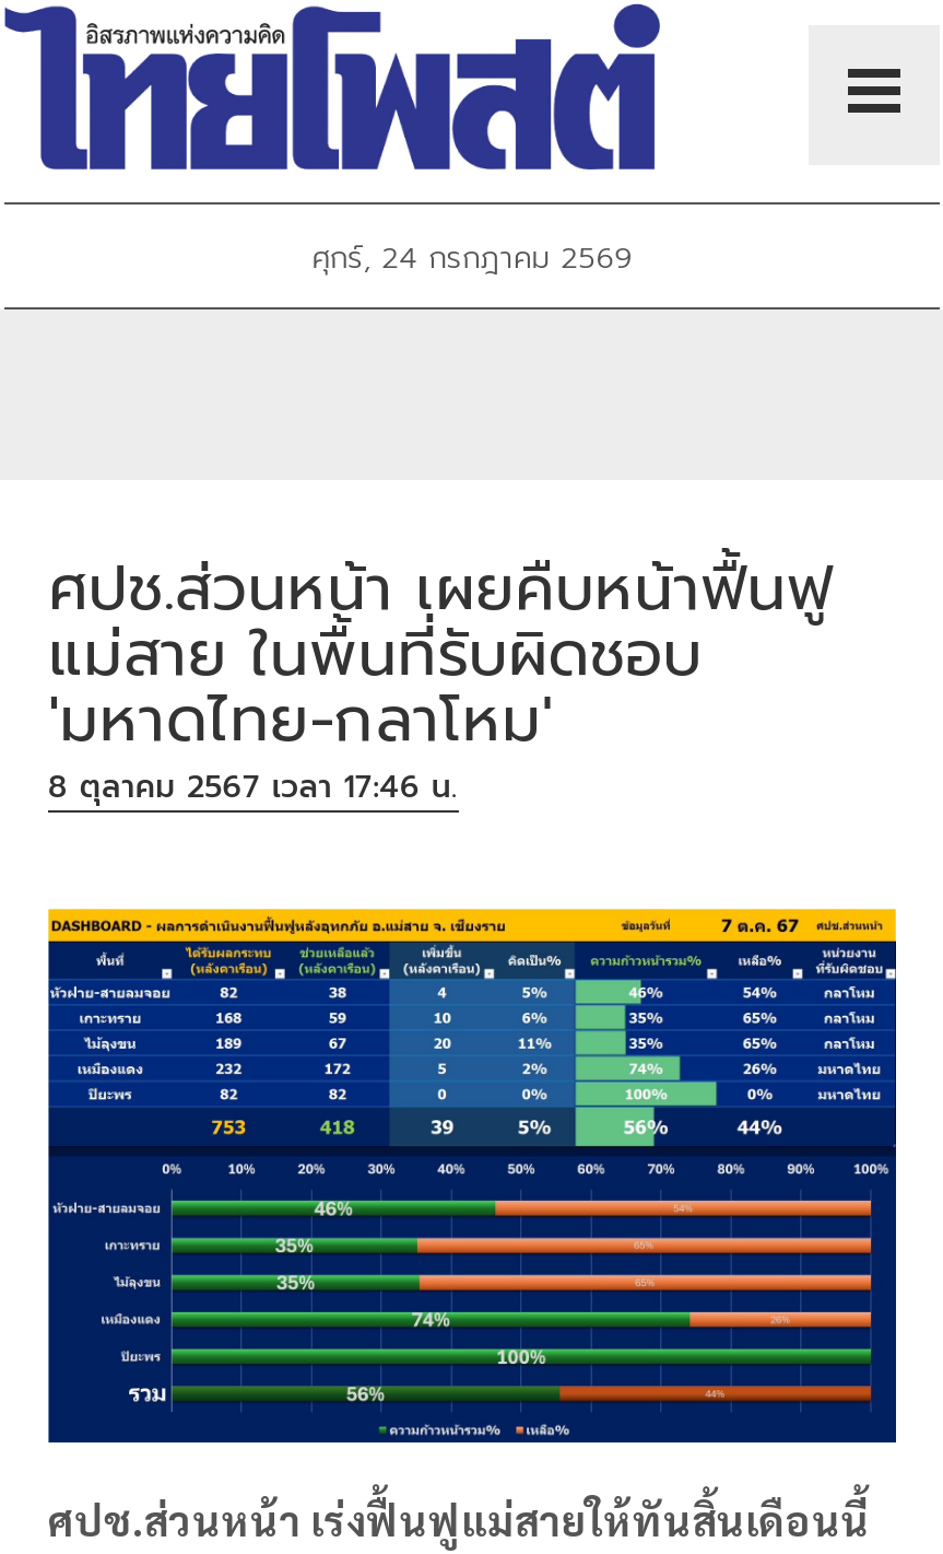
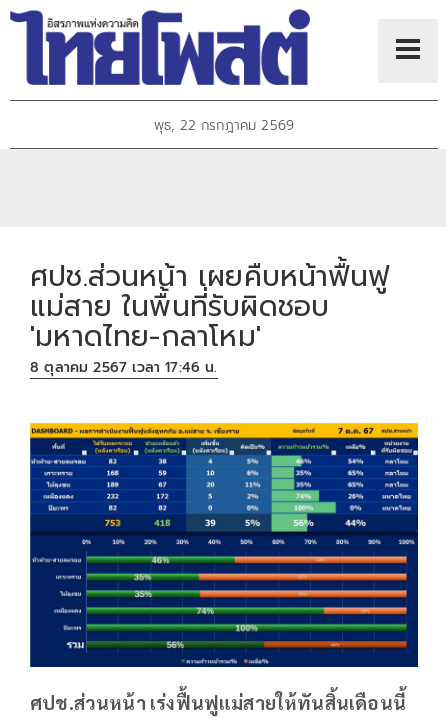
[312,236,632,282] ศุกร์, 24 กรกฎาคม 2569 -> [154,115,294,136] พุธ, 22 กรกฎาคม 2569

